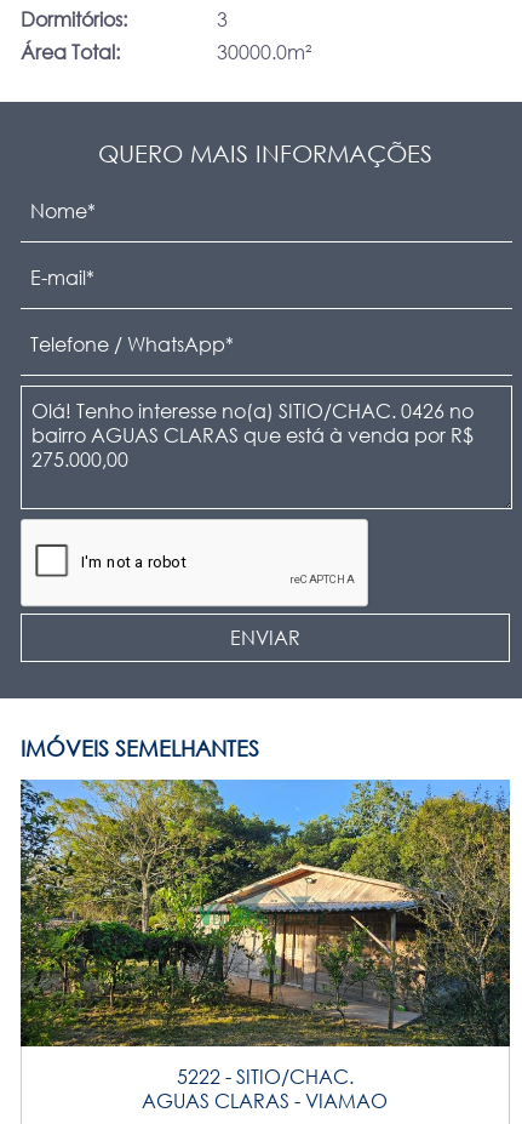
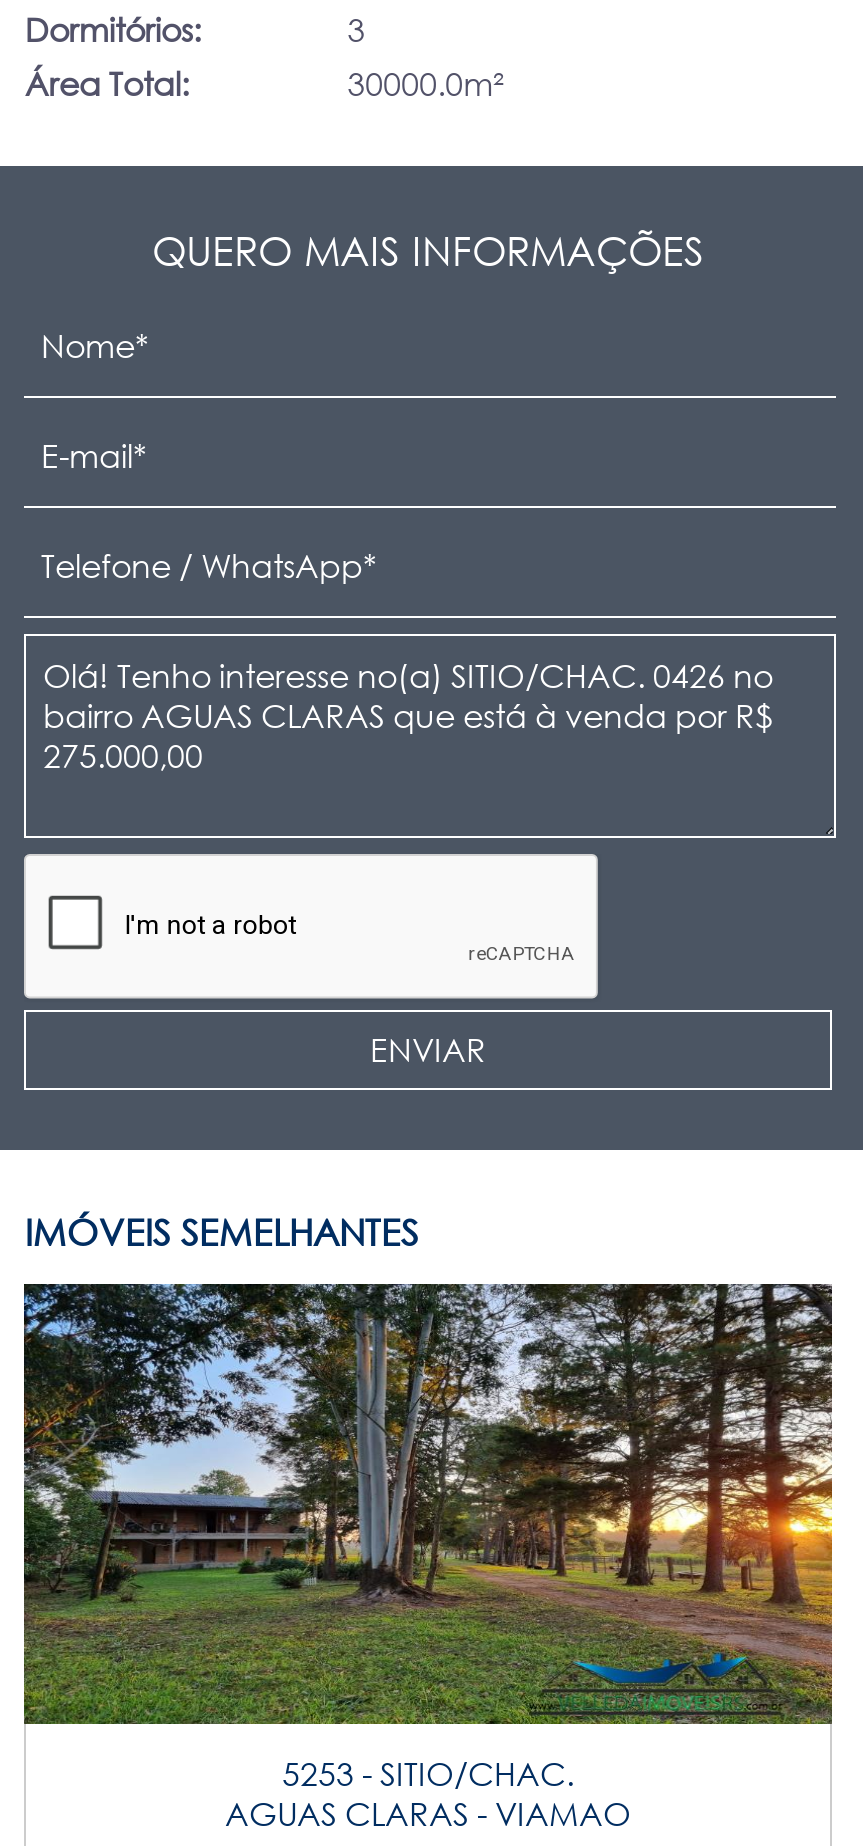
[19,778,511,1088] [image] | 5222 - SITIO/CHAC. -> [22,1282,834,1793] [image] | 5253 - SITIO/CHAC.

